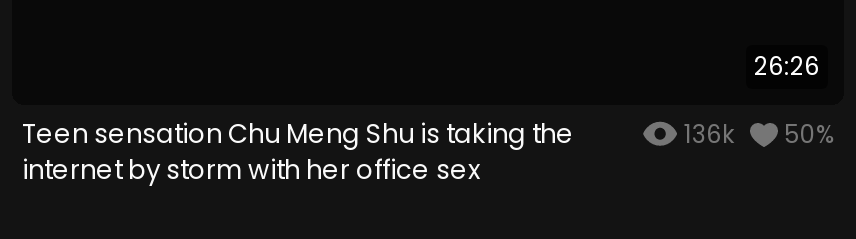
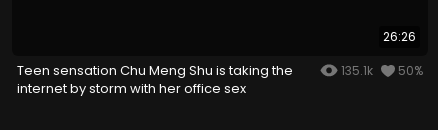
[678,116,834,150] 136k 50% -> [338,61,423,78] 135.1k 50%

